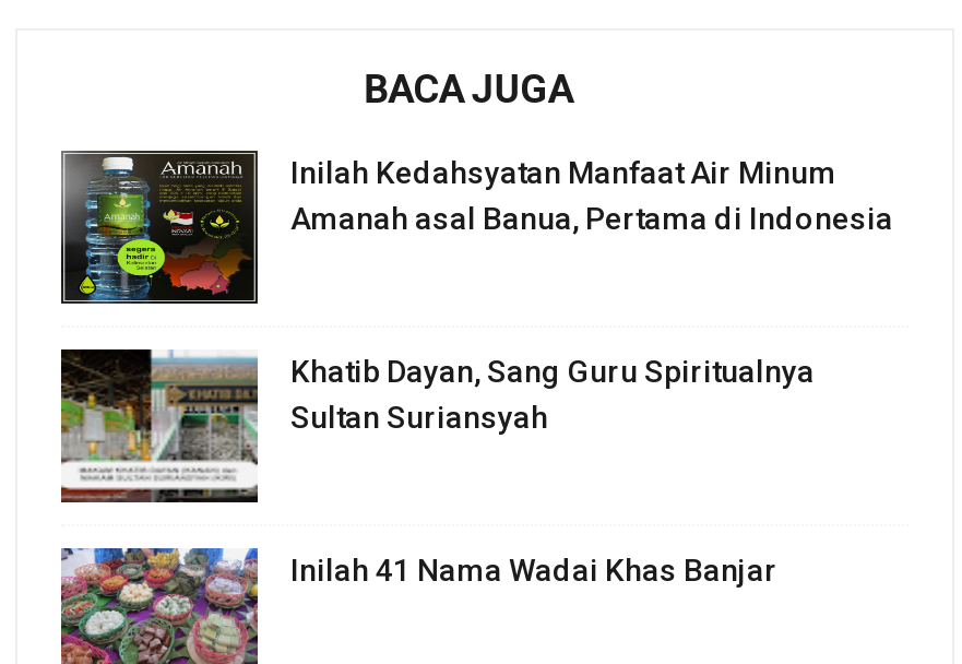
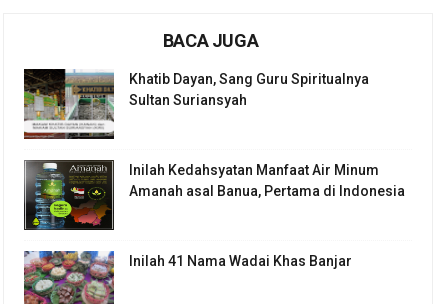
moved [59,149,893,304] -> [23,159,405,230]: [image] | Inilah Kedahsyatan Manfaat Air Minum | Amanah asal Banua, Pertama di Indonesia
moved [57,349,815,505] -> [22,69,369,140]: [image] | Khatib Dayan, Sang Guru Spiritualnya | Sultan Suriansyah

